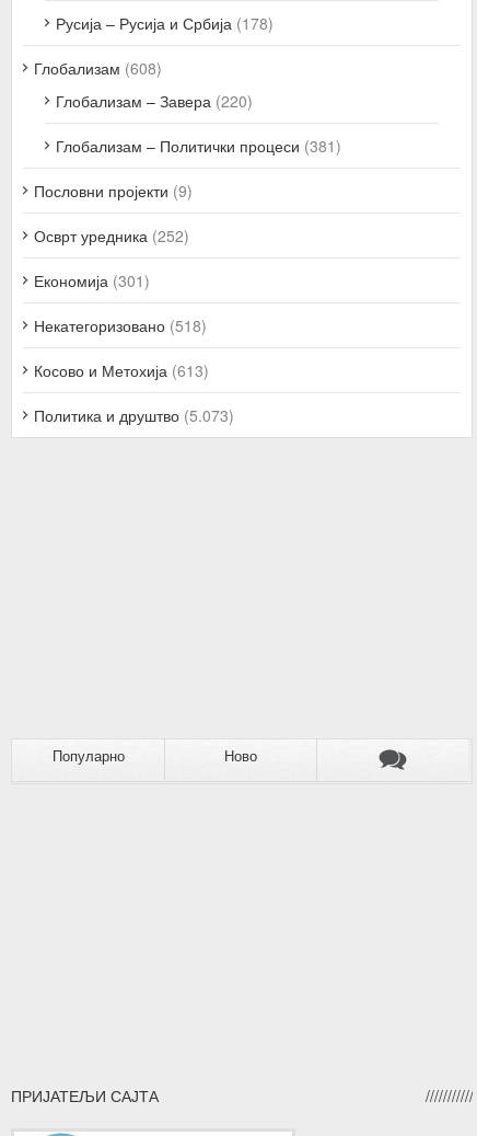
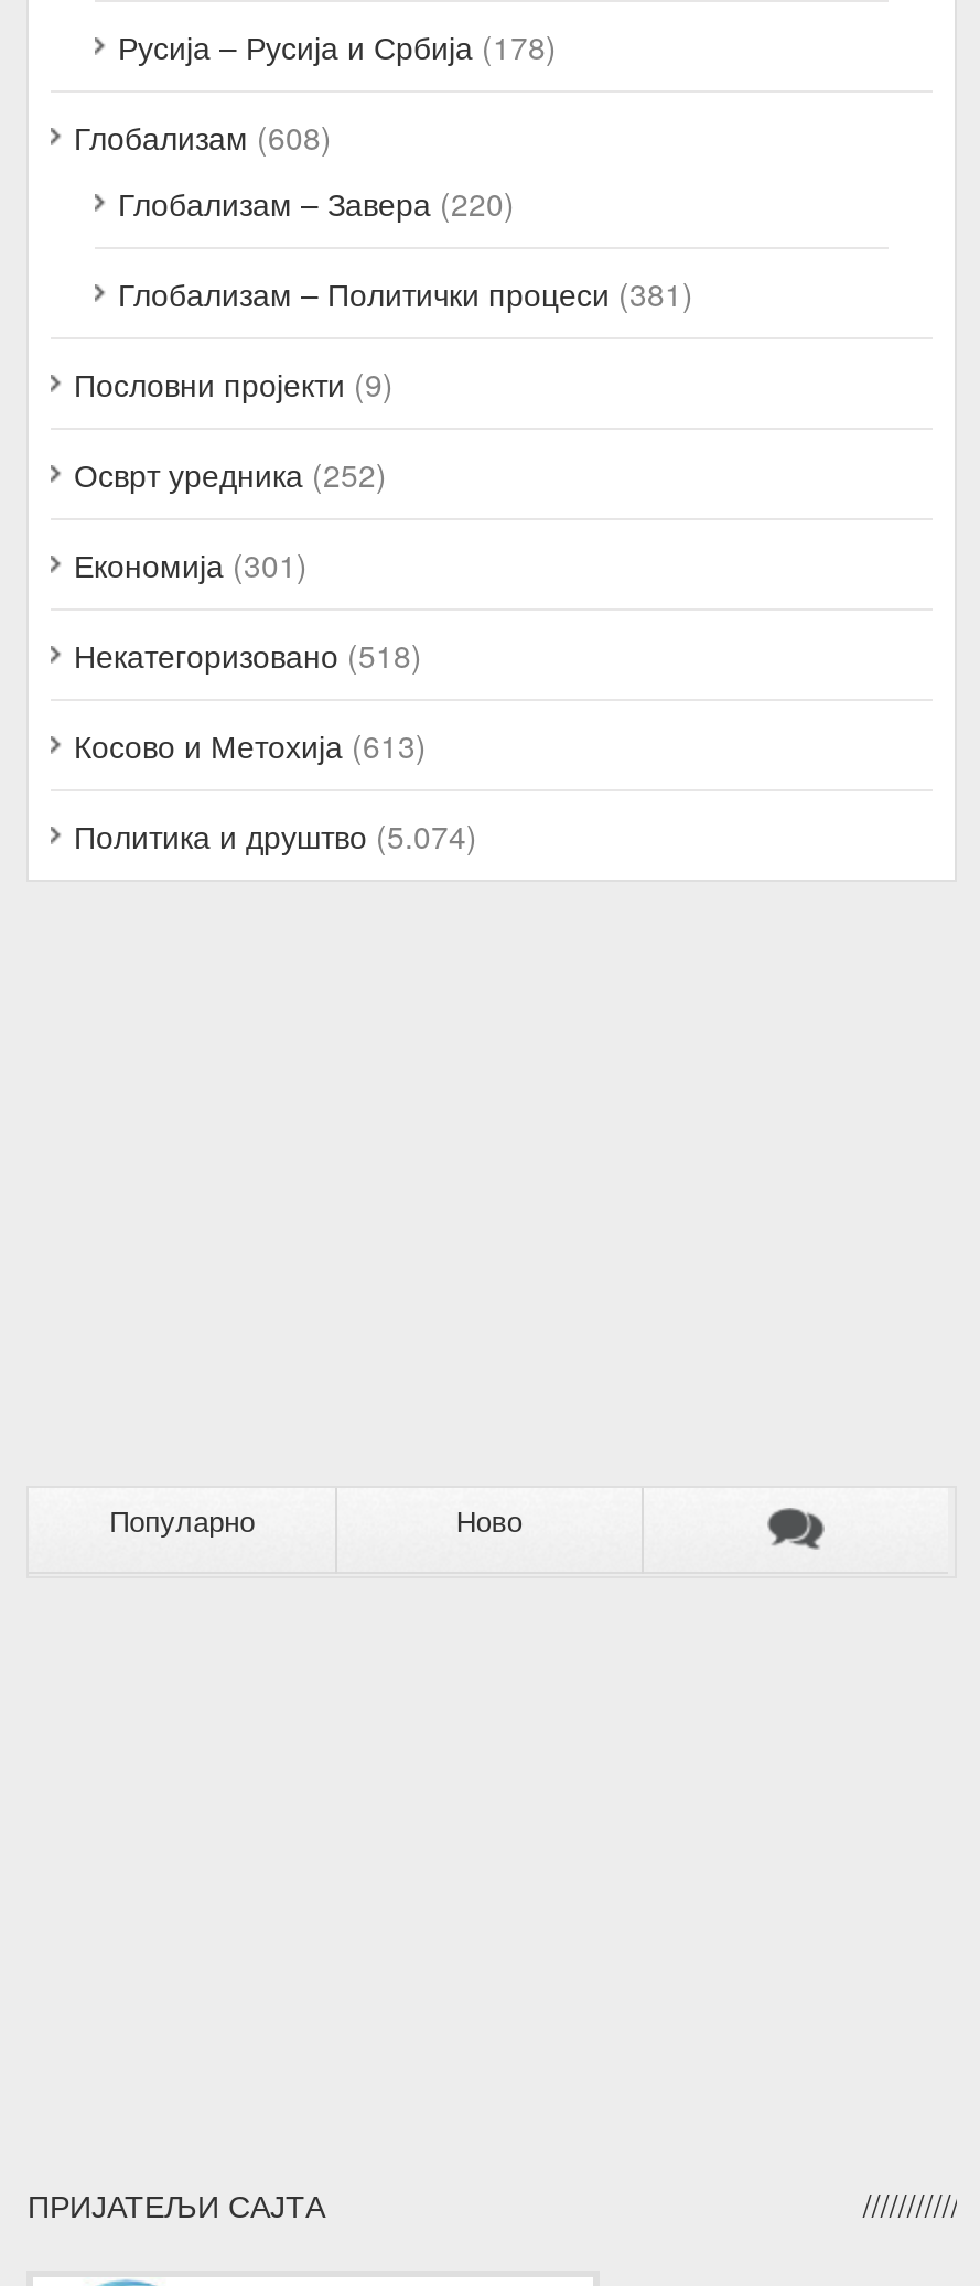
[34,404,235,426] Политика и друштво (5.073) -> [74,814,477,858] Политика и друштво (5.074)

